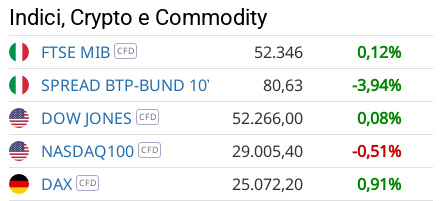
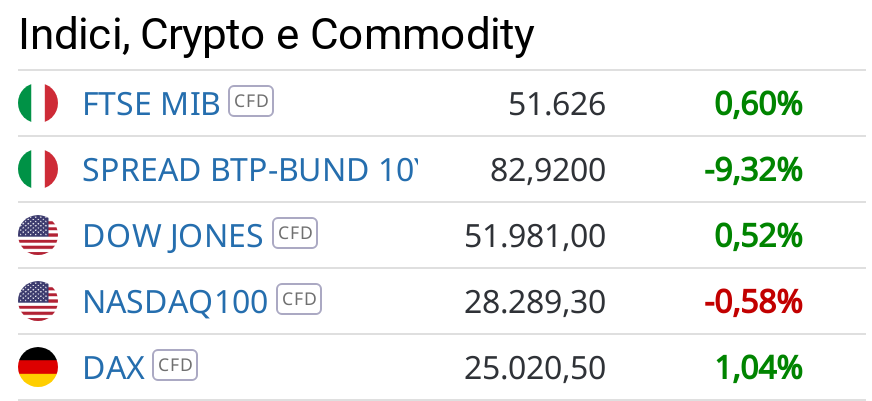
[254,41,303,63] 52.346 -> [508,81,606,125] 51.626
[357,41,401,63] 0,12% -> [714,81,802,125] 0,60%
[263,74,303,96] 80,63 -> [490,147,606,191] 82,9200
[352,74,401,96] -3,94% -> [704,147,802,191] -9,32%
[232,107,303,129] 52.266,00 -> [464,213,606,257] 51.981,00
[357,107,401,129] 0,08% -> [714,213,802,257] 0,52%
[232,140,303,162] 29.005,40 -> [464,279,606,323] 28.289,30
[352,140,401,162] -0,51% -> [704,279,802,323] -0,58%
[232,173,303,195] 25.072,20 -> [464,345,606,389] 25.020,50
[357,173,401,195] 0,91% -> [714,345,802,389] 1,04%

